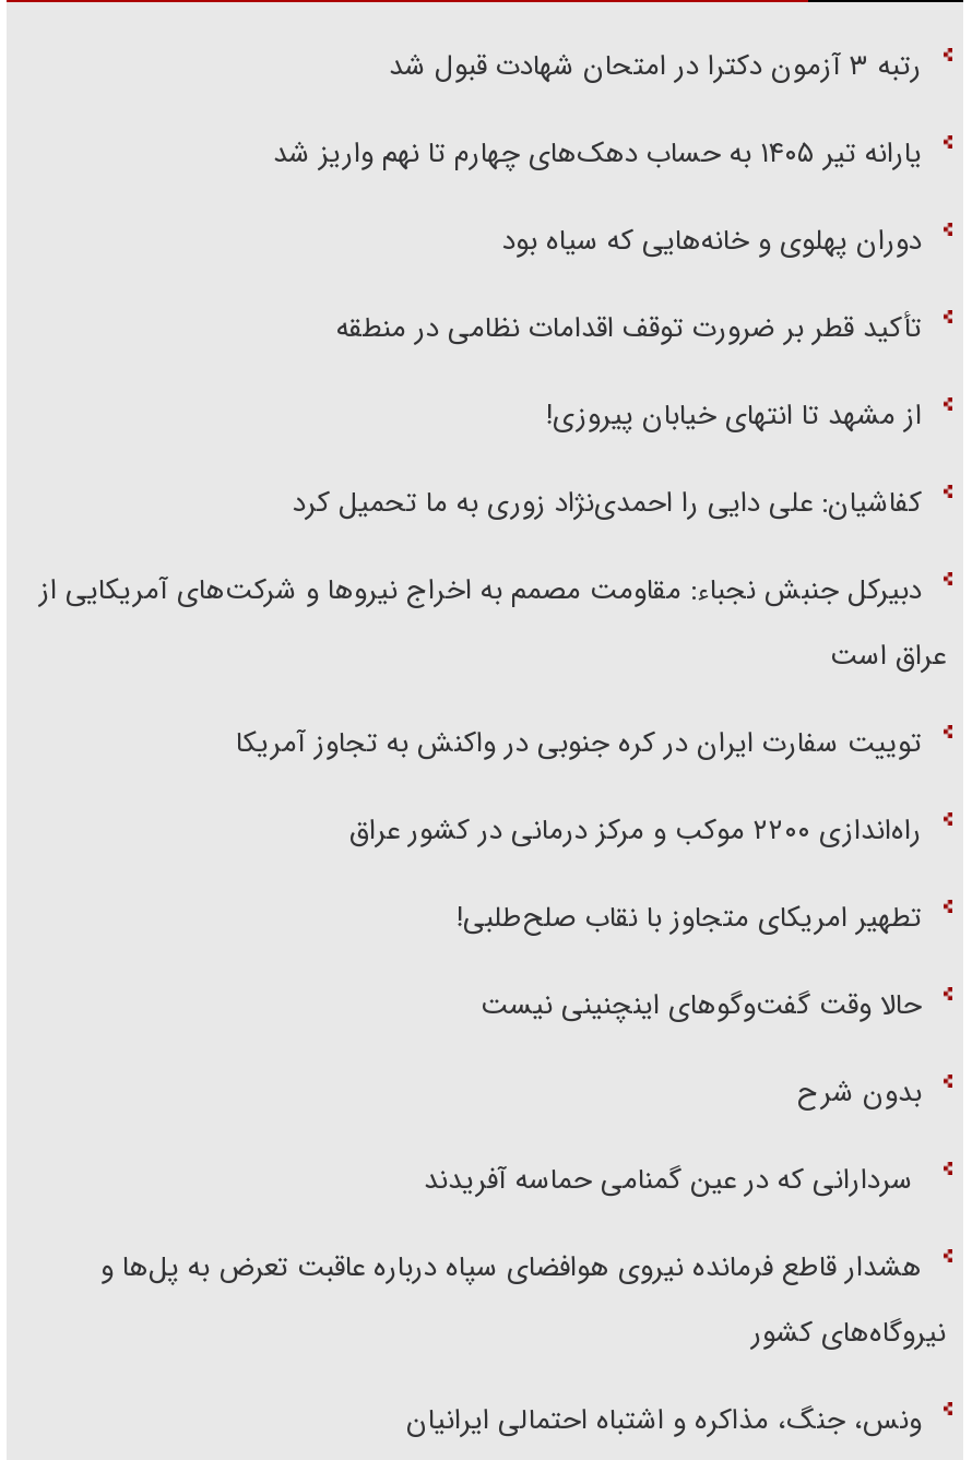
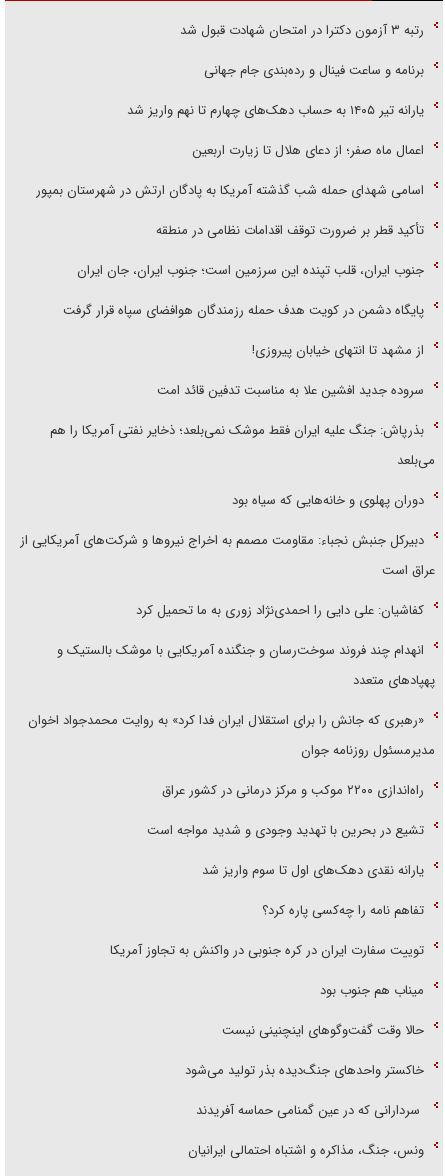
none -> [204,60,424,81] برنامه و ساعت فینال و رده‌بندی جام جهانی
none -> [36,140,424,201] اعمال ماه صفر؛ از دعای هلال تا زیارت اربعین | اسامی شهدای حمله شب گذشته آمریکا به پادگان ارتش در شهرستان بمپور
moved [494,219,922,264] -> [228,490,424,511]: دوران پهلوی و خانه‌هایی که سیاه بود
none -> [63,260,424,321] جنوب ایران، قلب تپنده این سرزمین است؛ جنوب ایران، جان ایران | پایگاه دشمن در کویت هدف حمله رزمندگان هوافضای سپاه قرار گرفت
none -> [50,380,435,471] سروده جدید افشین علا به مناسبت تدفین قائد امت | بذرپاش: جنگ علیه ایران فقط موشک نمی‌بلعد؛ ذخایر نفتی آمریکا را هم | می‌بلعد
moved [293,481,922,527] -> [136,600,424,621]: کفاشیان: علی دایی را احمدی‌نژاد زوری به ما تحمیل کرد
none -> [28,640,435,761] انهدام چند فروند سوخت‌رسان و جنگنده آمریکایی با موشک بالستیک و | پهپاد‌های متعدد | «رهبری که جانش را برای استقلال ایران فدا کرد» به روایت محمد‌جواد اخوان | مدیرمسئول روزنامه جوان
moved [236,721,922,767] -> [110,940,424,961]: توییت سفارت ایران در کره جنوبی در واکنش به تجاوز آمریکا
[457,896,922,942] تطهیر امریکای متجاوز با نقاب صلح‌طلبی! -> [147,820,424,1001] تشیع در بحرین با تهدید وجودی و شدید مواجه است | یارانه نقدی دهک‌های اول تا سوم واریز شد | تفاهم نامه را چه‌کسی پاره کرد؟ | میناب هم جنوب بود
moved [481,983,922,1029] -> [222,1020,424,1041]: حالا وقت گفت‌و‌گو‌های اینچنینی نیست
[797,1070,922,1116] بدون شرح -> [185,1060,424,1081] خاکستر واحد‌های جنگ‌دیده بذر تولید می‌شود
moved [415,1158,922,1204] -> [192,1100,424,1121]: سردارانی که در عین گمنامی حماسه آفریدند
[100,1245,946,1356] هشدار قاطع فرمانده نیروی هوافضای سپاه درباره عاقبت تعرض به پل‌ها و | نیروگاه‌های کشور -> none

